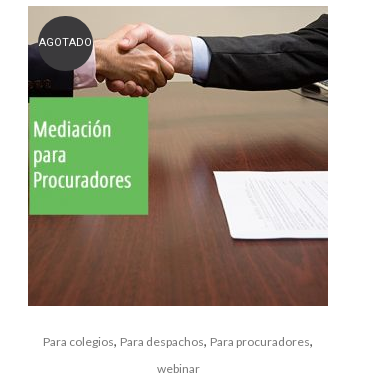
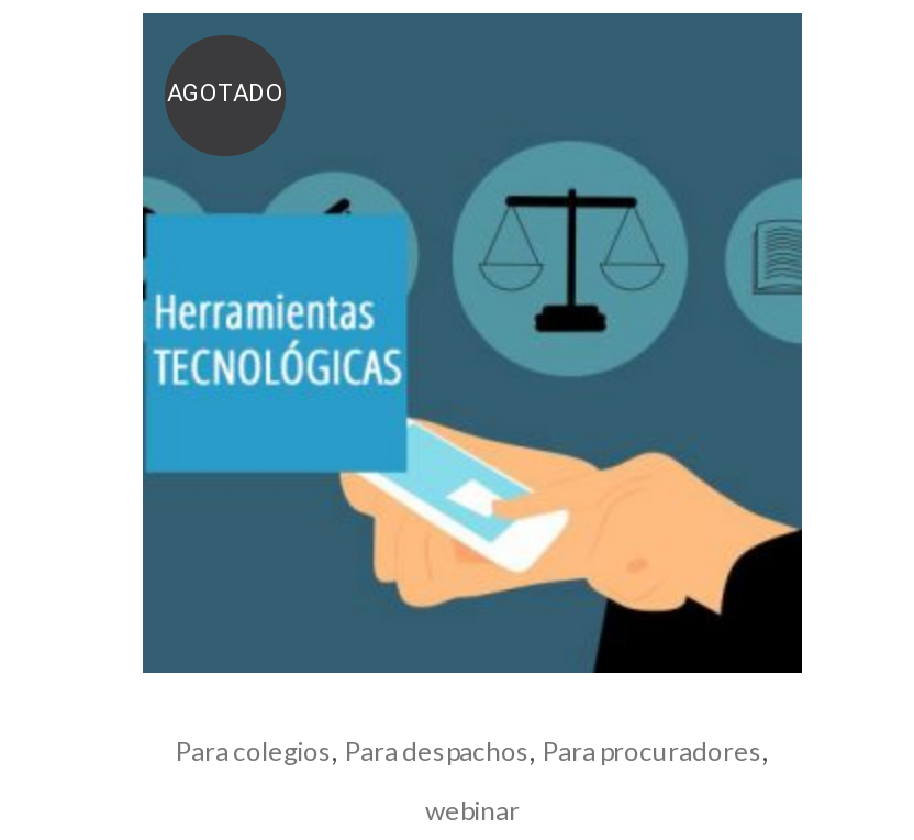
[27,6,329,307] [image] -> [141,11,804,675] [image]

